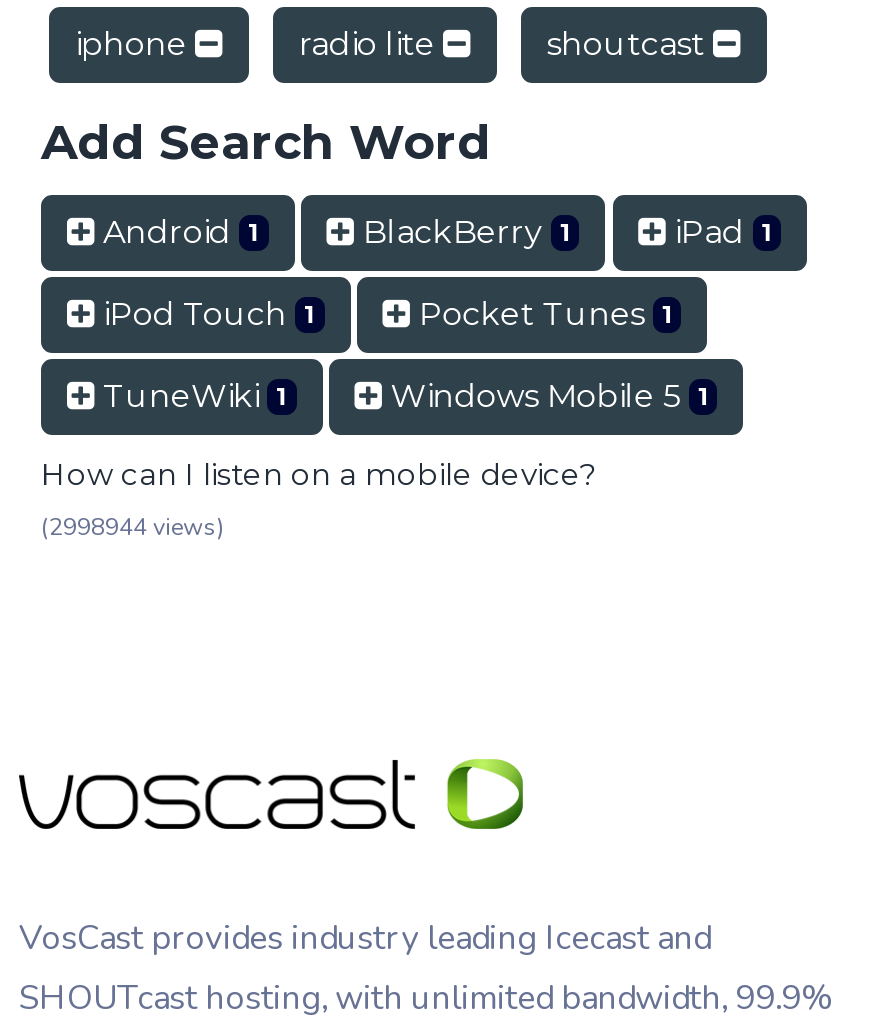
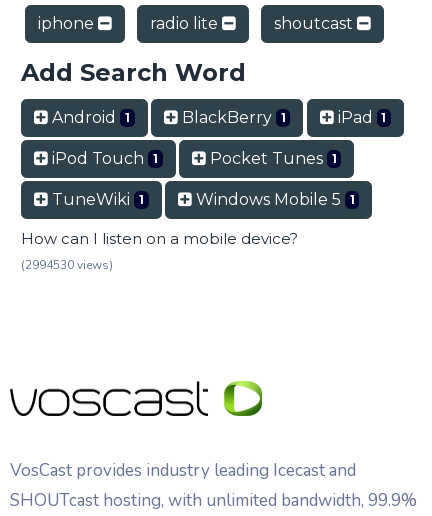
[41,510,225,542] (2998944 views) -> [21,257,113,273] (2994530 views)

